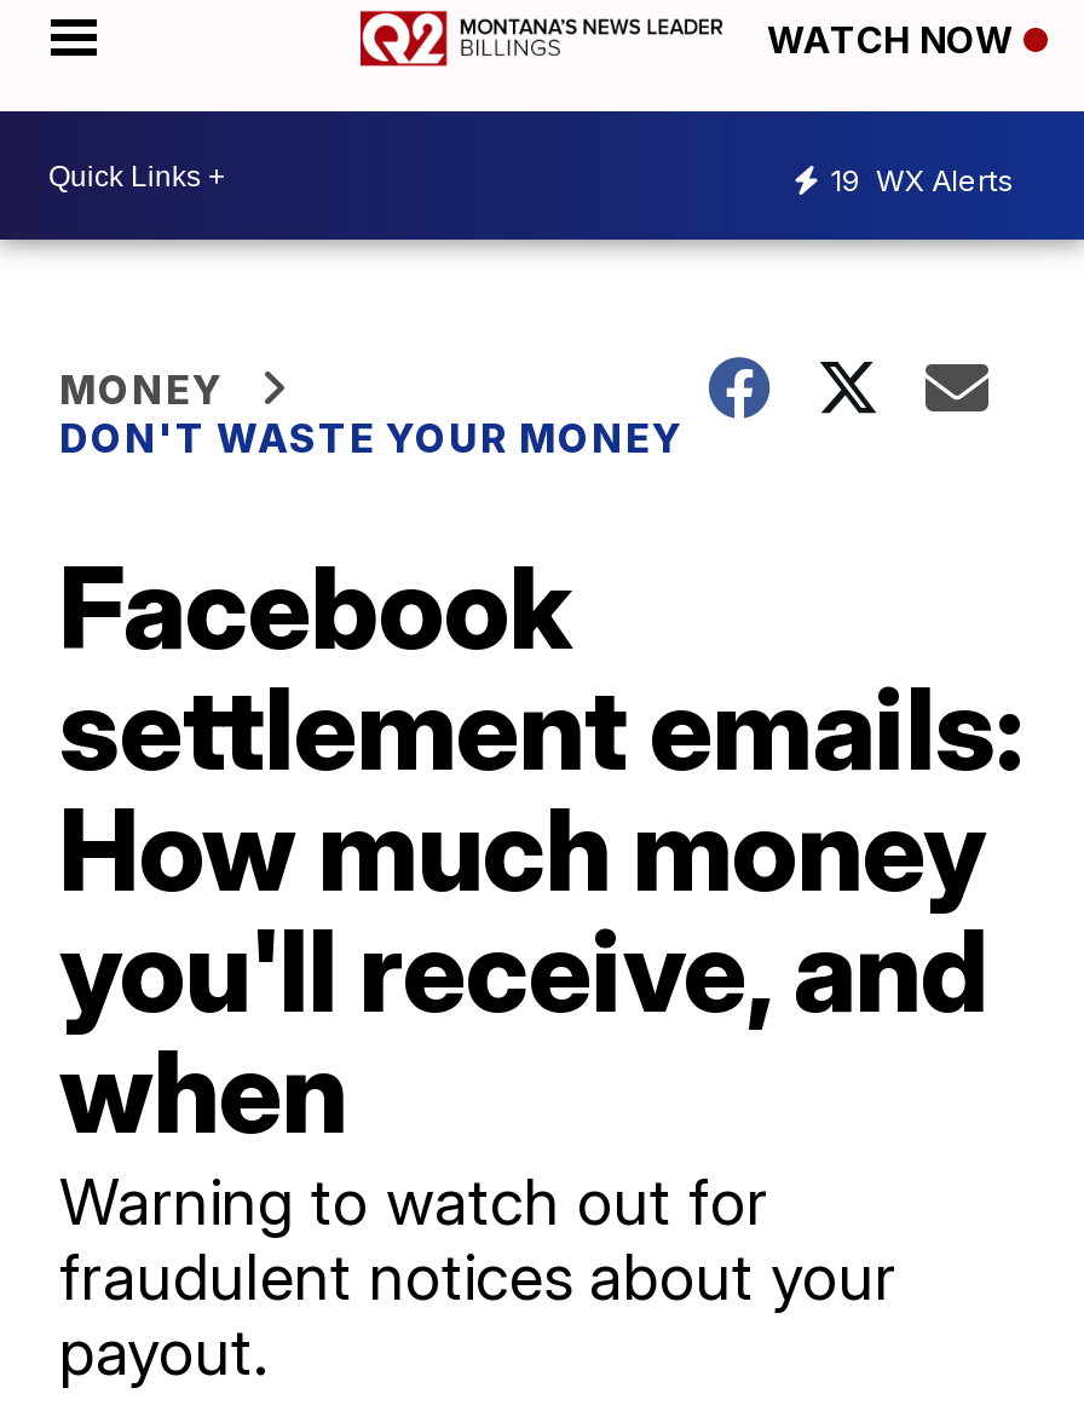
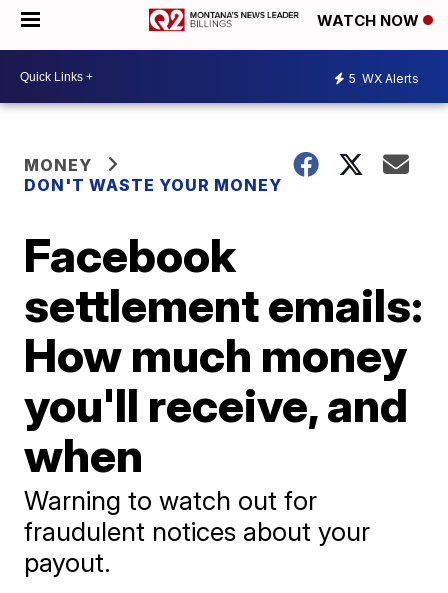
[830,161,1014,197] 19 WX Alerts -> [349,70,419,85] 5 WX Alerts

